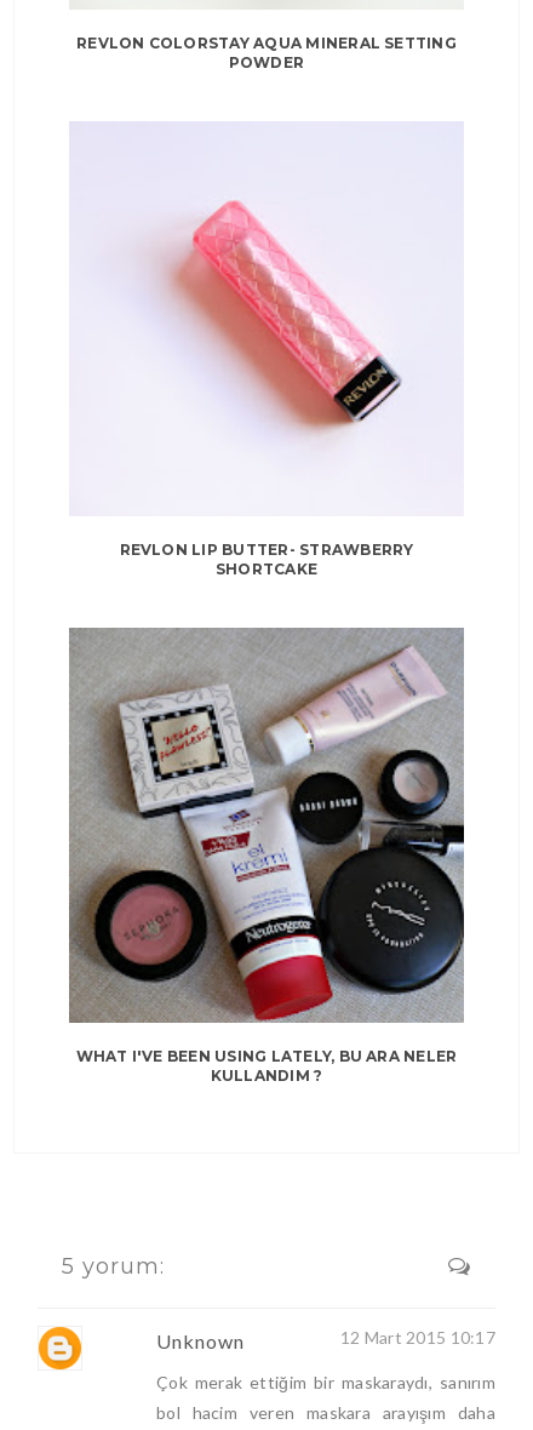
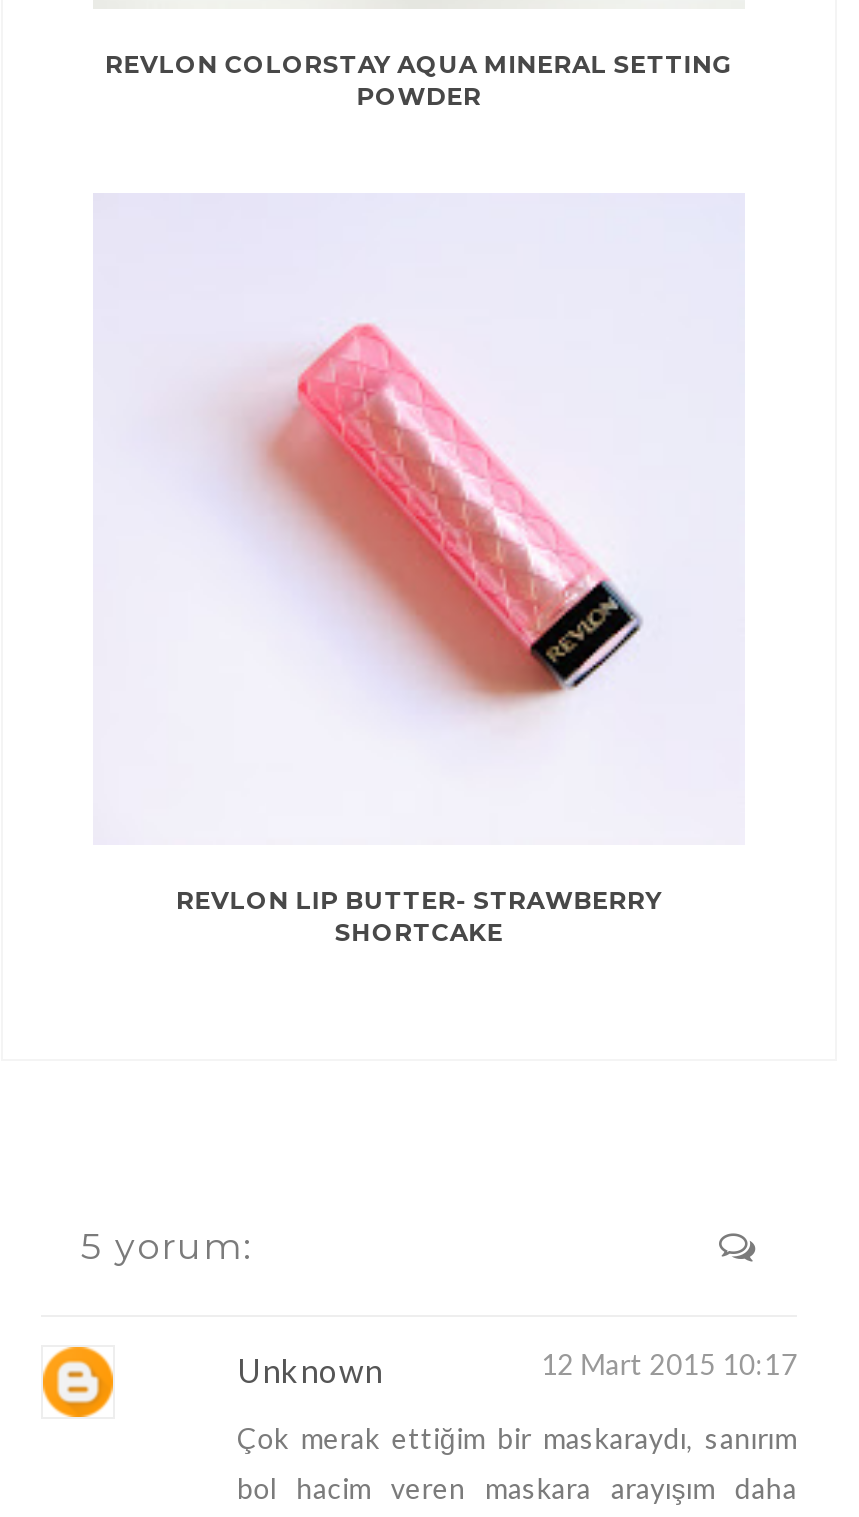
[68,628,465,1084] [image] | WHAT I'VE BEEN USING LATELY, BU ARA NELER | KULLANDIM ? -> none

